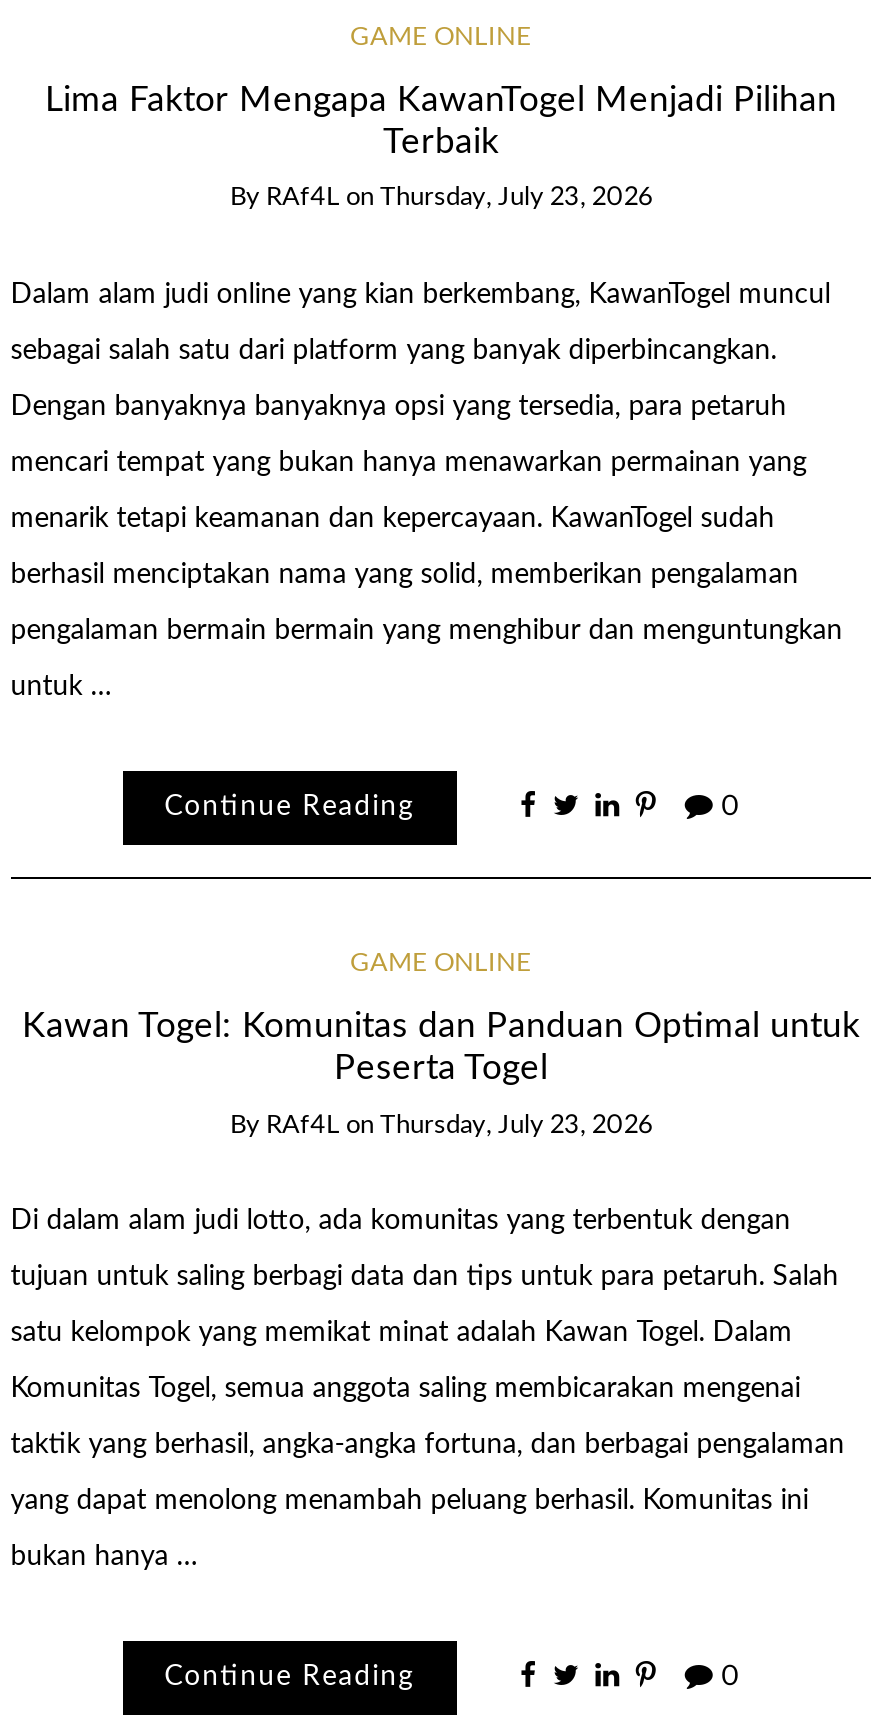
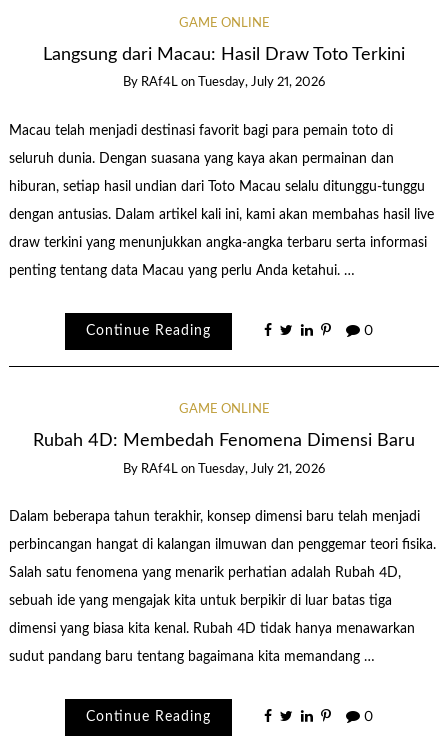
[11,83,843,700] Lima Faktor Mengapa KawanTogel Menjadi Pilihan | Terbaik | By RAf4L on Thursday, July 23, 2026 | Dalam alam judi online yang kian berkembang, KawanTogel muncul | sebagai salah satu dari platform yang banyak diperbincangkan. | Dengan banyaknya banyaknya opsi yang tersedia, para petaruh | mencari tempat yang bukan hanya menawarkan permainan yang | menarik tetapi keamanan dan kepercayaan. KawanTogel sudah | berhasil menciptakan nama yang solid, memberikan pengalaman | pengalaman bermain bermain yang menghibur dan menguntungkan | untuk … -> [9,46,434,278] Langsung dari Macau: Hasil Draw Toto Terkini | By RAf4L on Tuesday, July 21, 2026 | Macau telah menjadi destinasi favorit bagi para pemain toto di | seluruh dunia. Dengan suasana yang kaya akan permainan dan | hiburan, setiap hasil undian dari Toto Macau selalu ditunggu-tunggu | dengan antusias. Dalam artikel kali ini, kami akan membahas hasil live | draw terkini yang menunjukkan angka-angka terbaru serta informasi | penting tentang data Macau yang perlu Anda ketahui. …
[11,1010,860,1571] Kawan Togel: Komunitas dan Panduan Optimal untuk | Peserta Togel | By RAf4L on Thursday, July 23, 2026 | Di dalam alam judi lotto, ada komunitas yang terbentuk dengan | tujuan untuk saling berbagi data dan tips untuk para petaruh. Salah | satu kelompok yang memikat minat adalah Kawan Togel. Dalam | Komunitas Togel, semua anggota saling membicarakan mengenai | taktik yang berhasil, angka-angka fortuna, dan berbagai pengalaman | yang dapat menolong menambah peluang berhasil. Komunitas ini | bukan hanya … -> [9,432,436,664] Rubah 4D: Membedah Fenomena Dimensi Baru | By RAf4L on Tuesday, July 21, 2026 | Dalam beberapa tahun terakhir, konsep dimensi baru telah menjadi | perbincangan hangat di kalangan ilmuwan dan penggemar teori fisika. | Salah satu fenomena yang menarik perhatian adalah Rubah 4D, | sebuah ide yang mengajak kita untuk berpikir di luar batas tiga | dimensi yang biasa kita kenal. Rubah 4D tidak hanya menawarkan | sudut pandang baru tentang bagaimana kita memandang …

